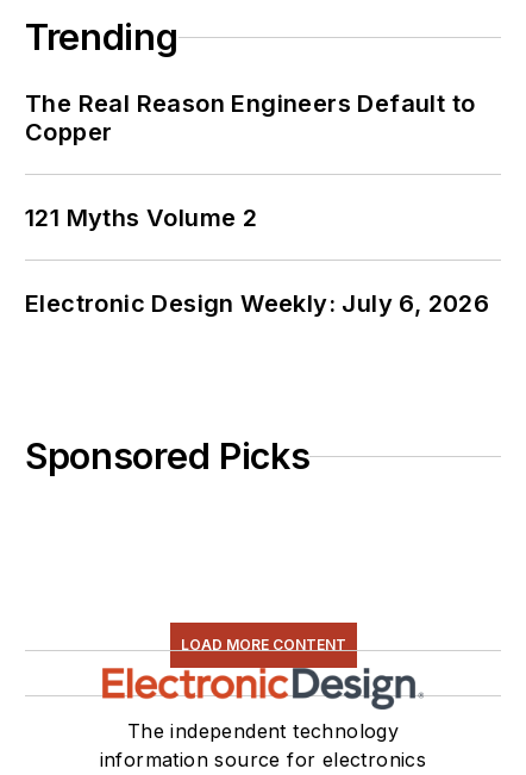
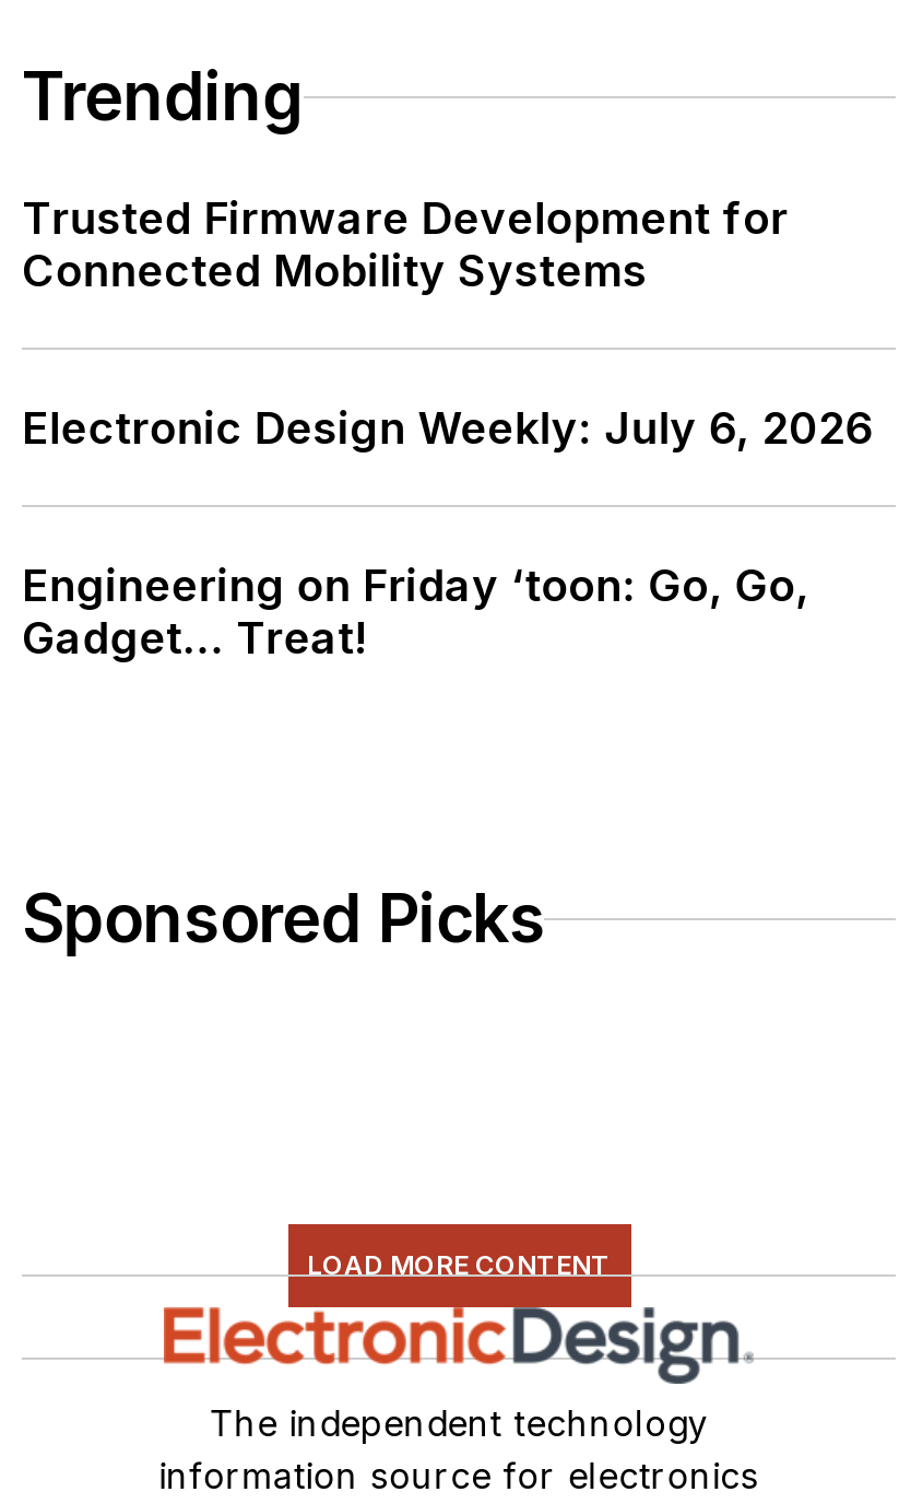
[25,90,475,233] The Real Reason Engineers Default to | Copper | 121 Myths Volume 2 -> [22,193,788,298] Trusted Firmware Development for | Connected Mobility Systems
moved [25,290,489,318] -> [22,403,874,456]: Electronic Design Weekly: July 6, 2026
none -> [22,561,809,666] Engineering on Friday ‘toon: Go, Go, | Gadget... Treat!

